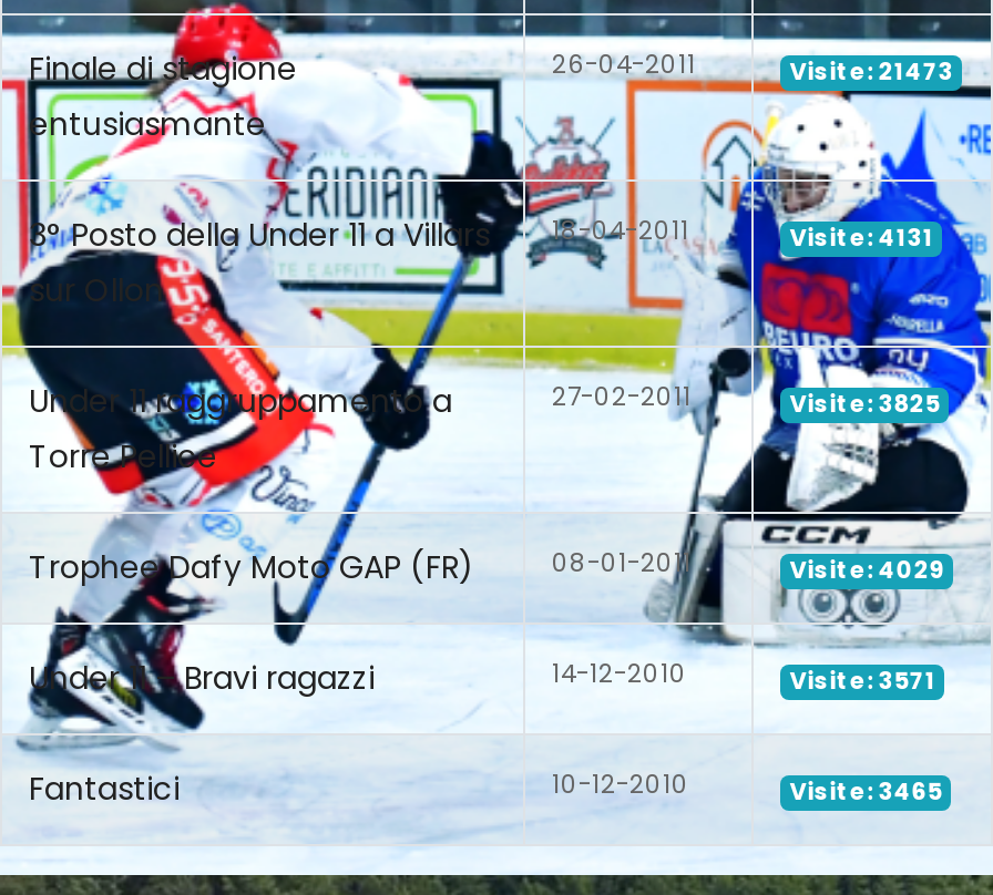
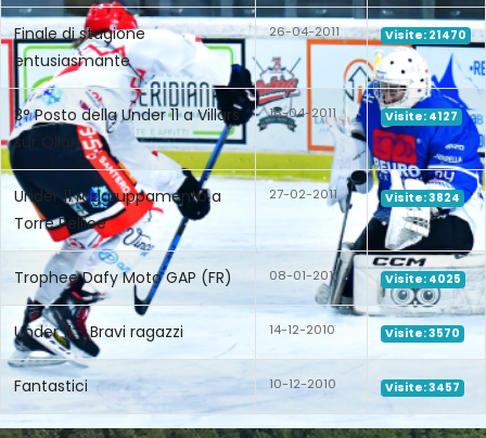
[790,55,954,89] Visite: 21473 -> [385,27,467,43] Visite: 21470
[790,222,934,255] Visite: 4131 -> [385,108,458,125] Visite: 4127
[790,388,940,421] Visite: 3825 -> [385,190,460,206] Visite: 3824
[790,554,945,587] Visite: 4029 -> [385,271,461,287] Visite: 4025
[790,665,936,698] Visite: 3571 -> [385,325,460,342] Visite: 3570
[790,775,942,809] Visite: 3465 -> [385,379,460,396] Visite: 3457

